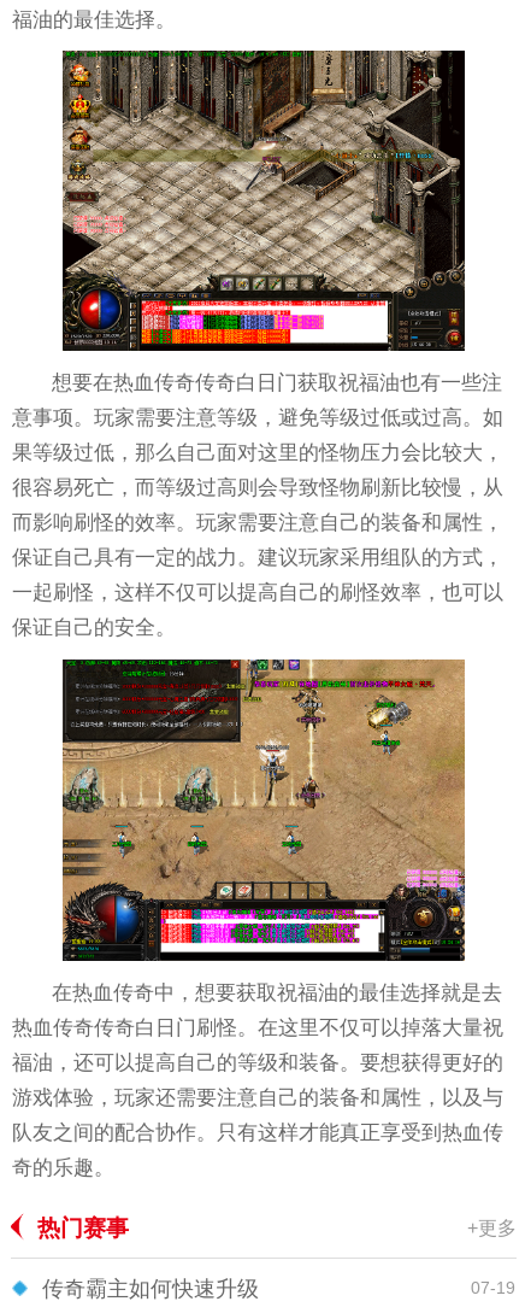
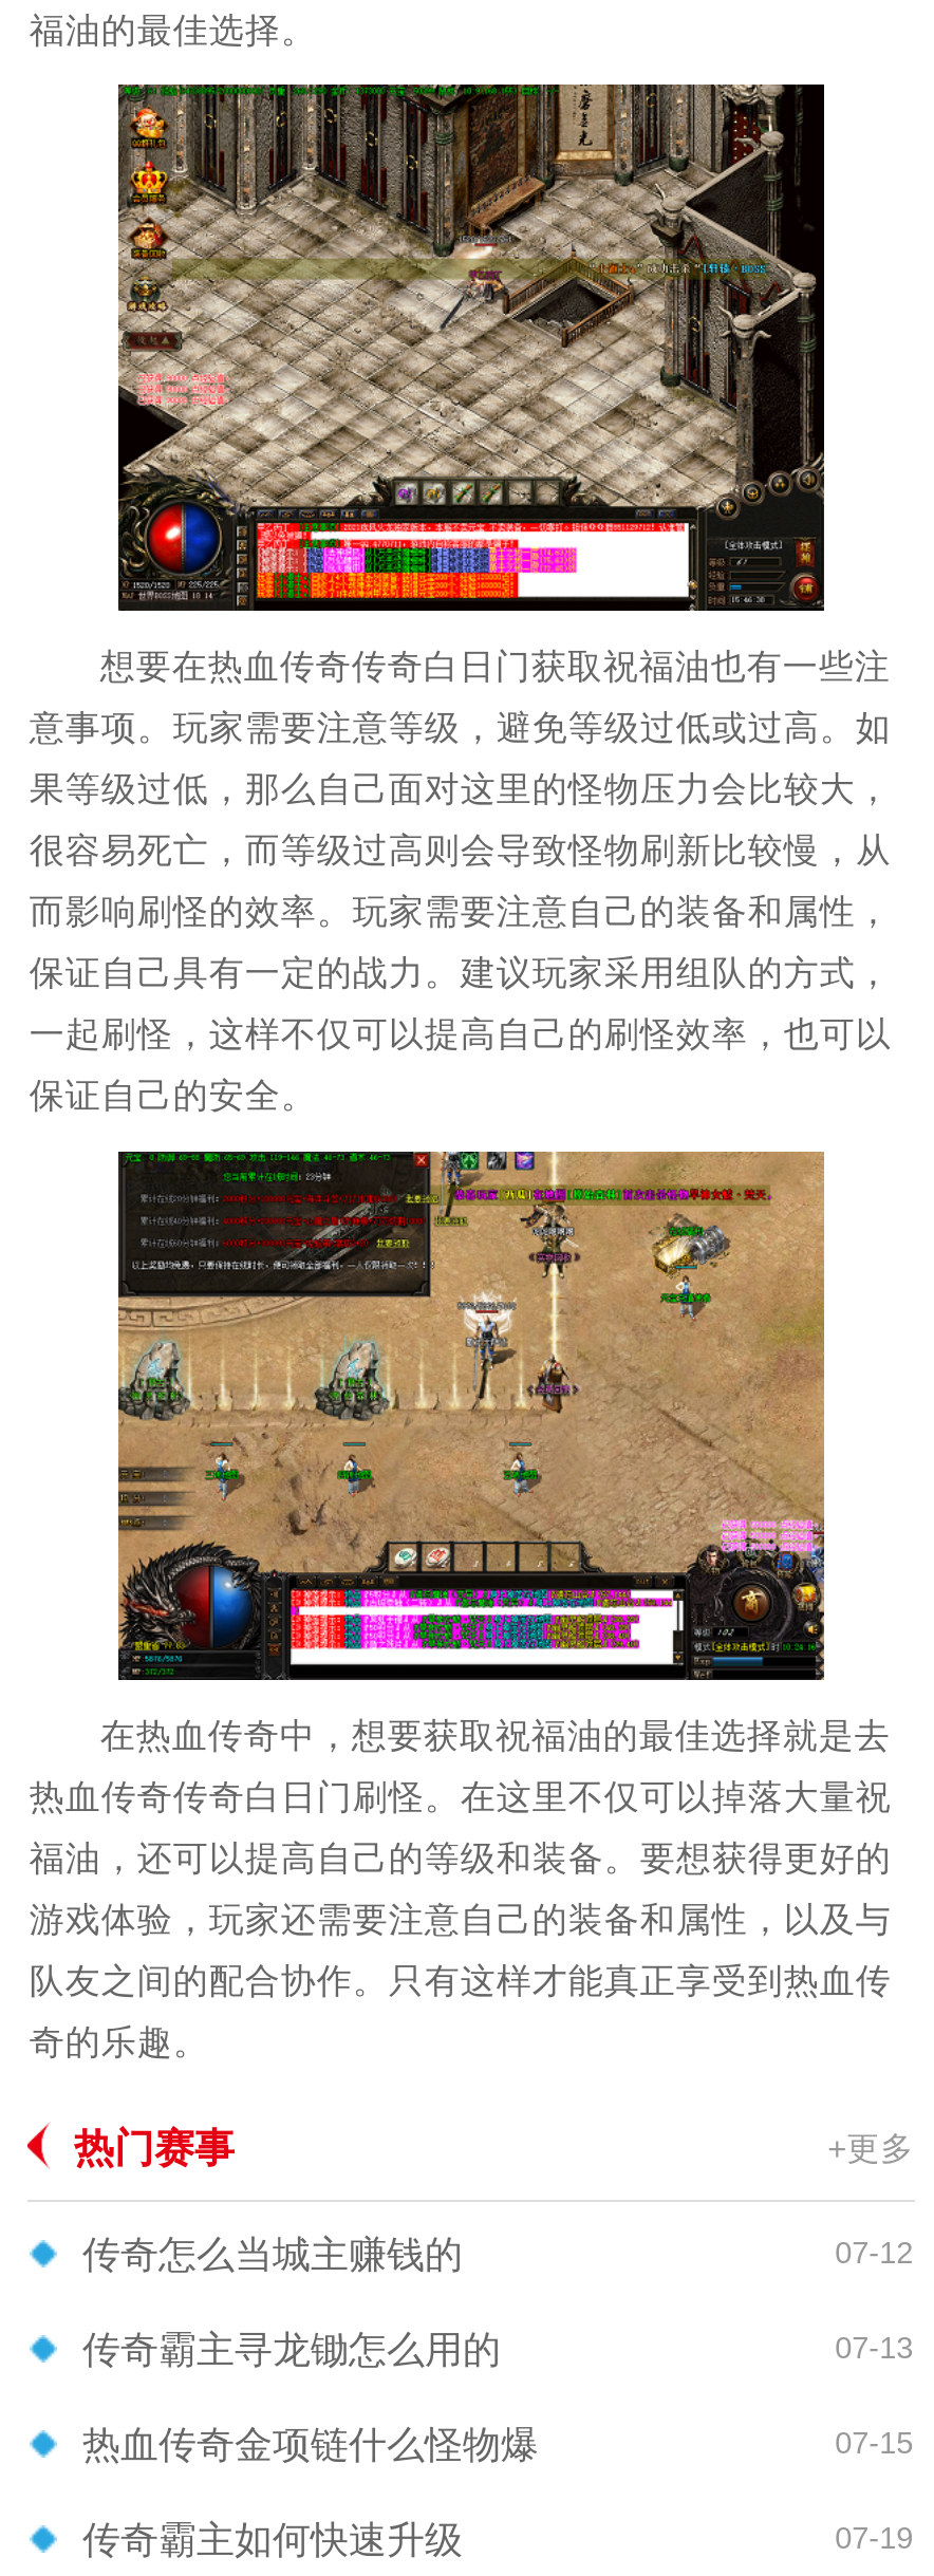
none -> [82,2233,913,2466] 传奇怎么当城主赚钱的 | 07-12 | 传奇霸主寻龙锄怎么用的 | 07-13 | 热血传奇金项链什么怪物爆 | 07-15

